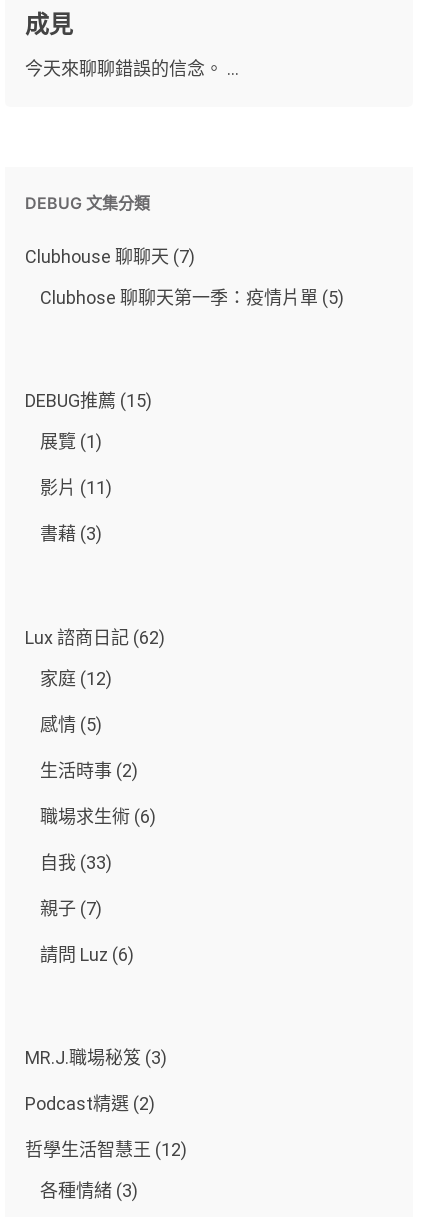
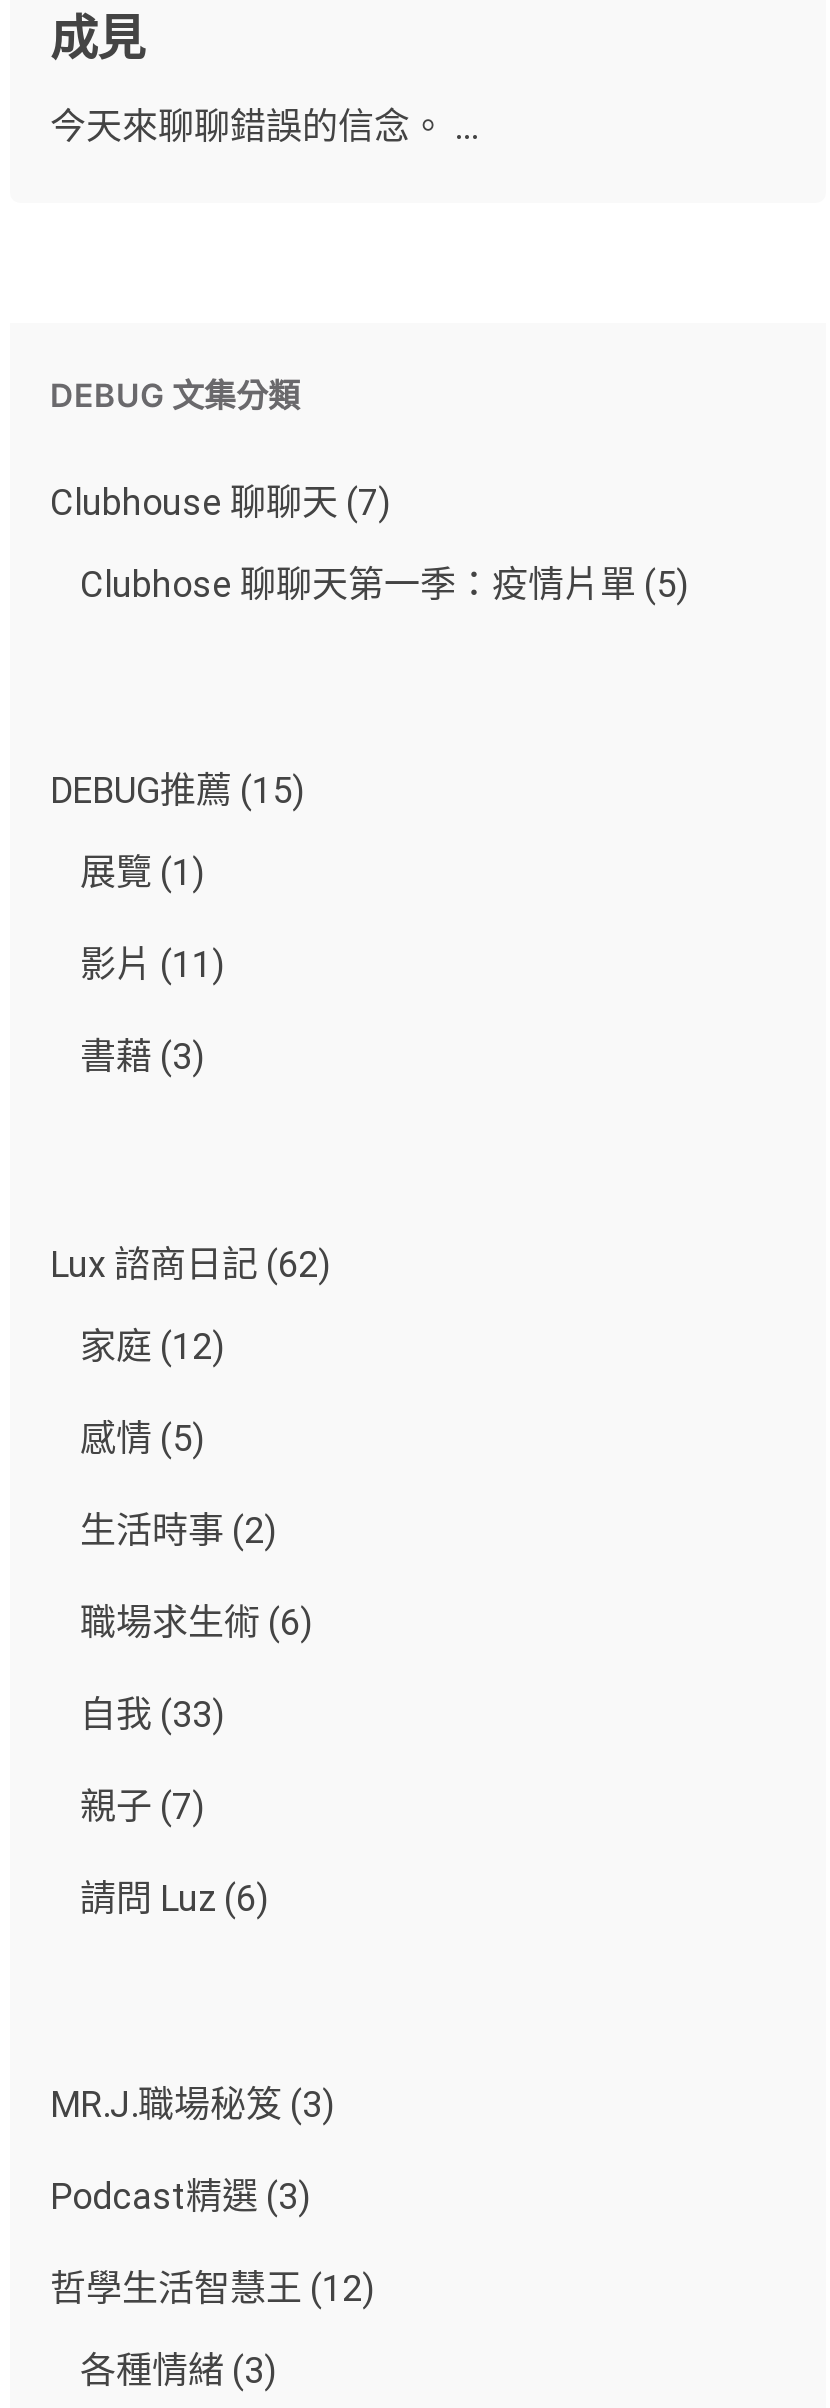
[25,1093,155,1114] Podcast精選(2) -> [50,2175,310,2217] Podcast精選(3)

